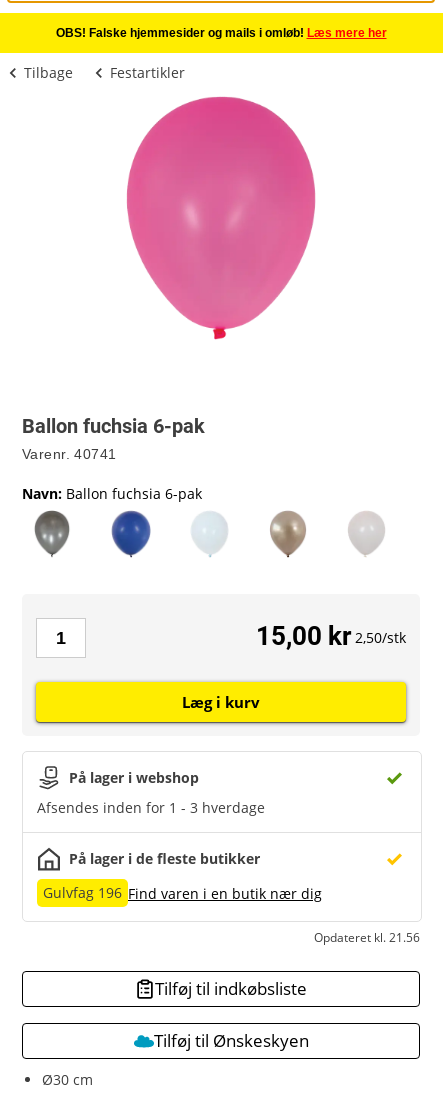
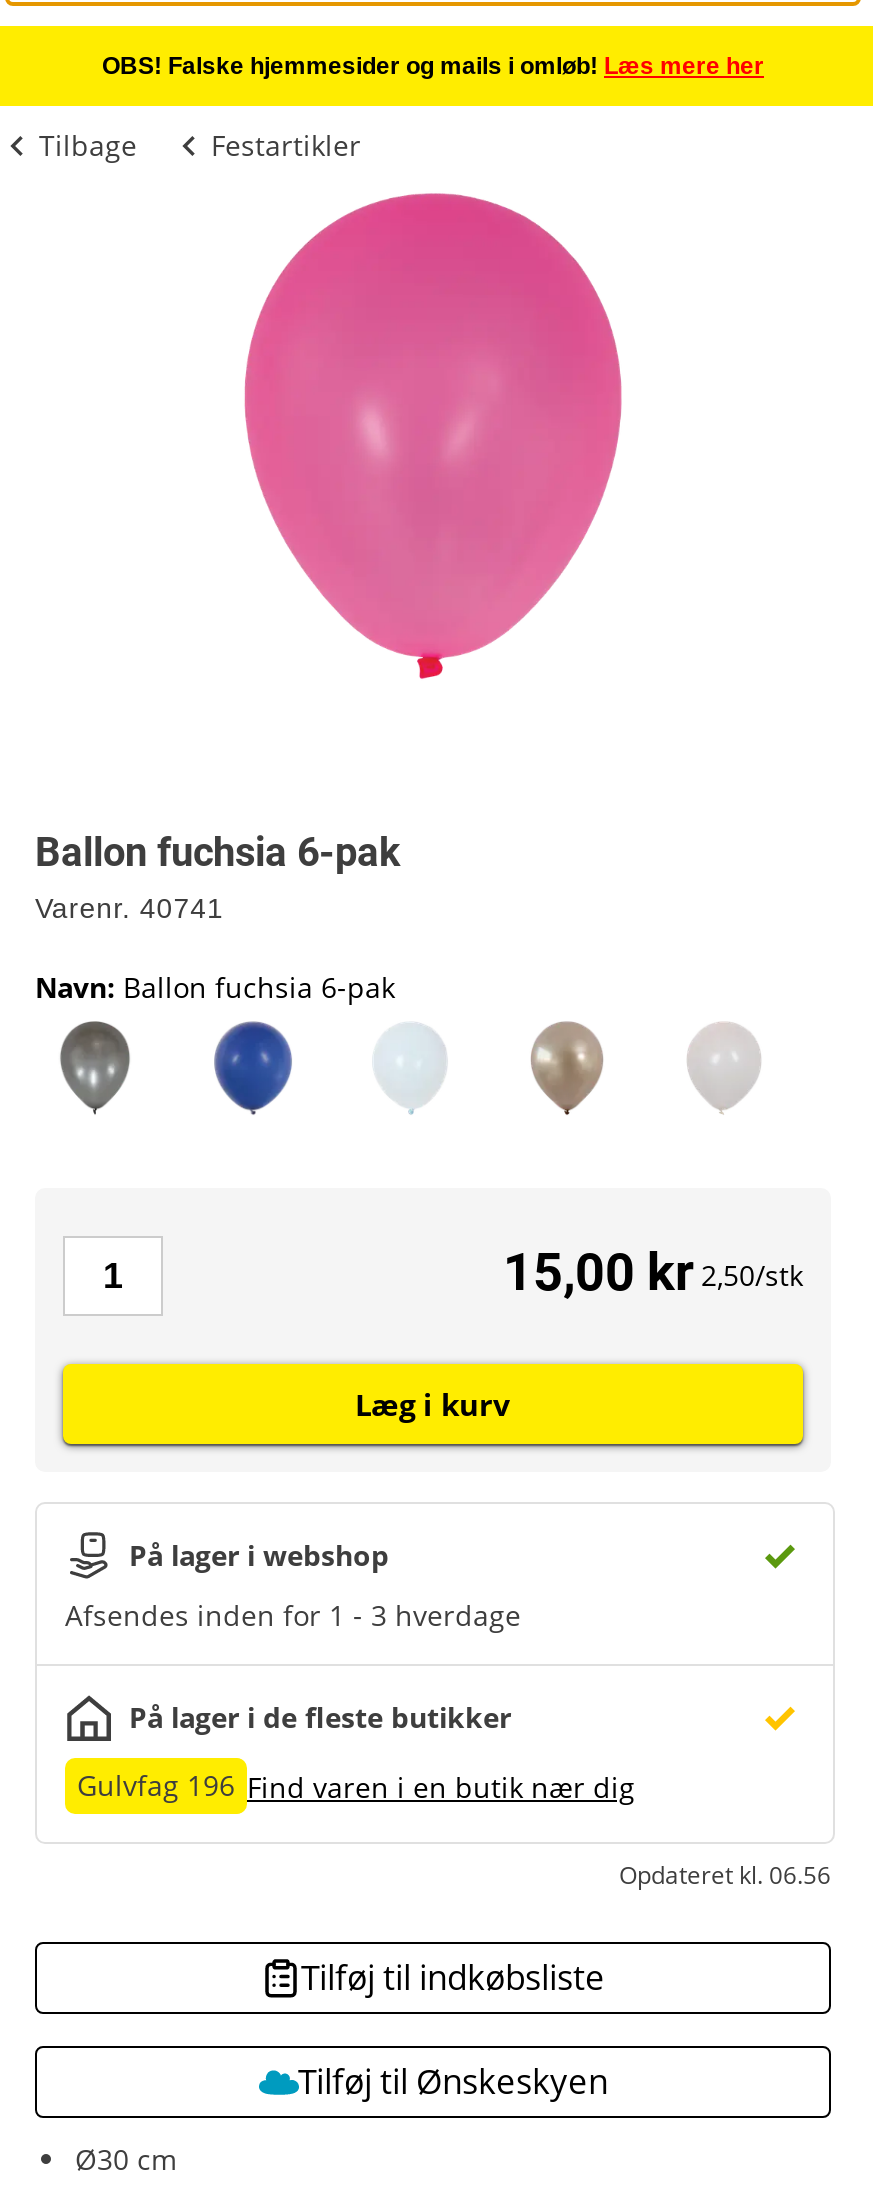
[314,929,420,946] Opdateret kl. 21.56 -> [619,1858,831,1892] Opdateret kl. 06.56

